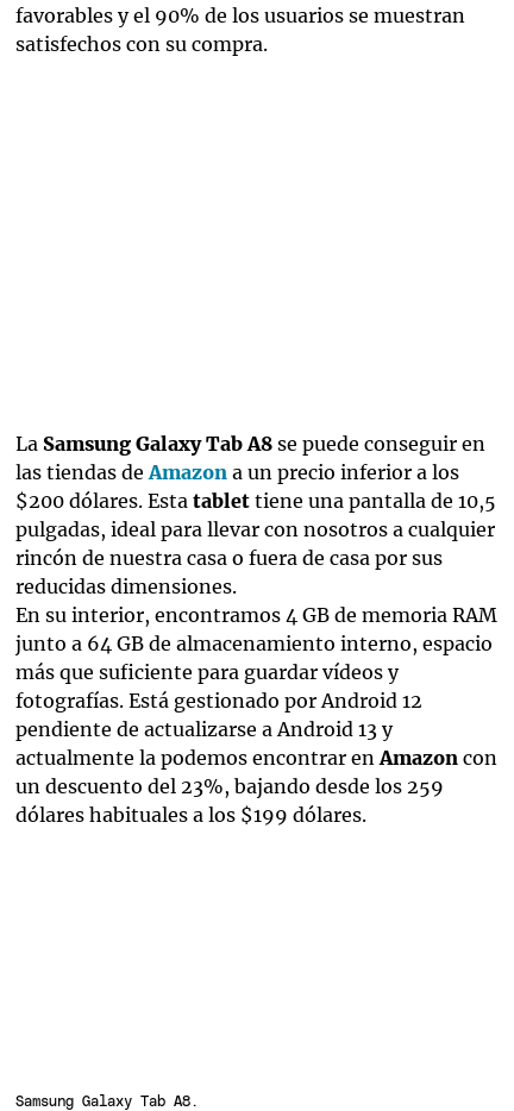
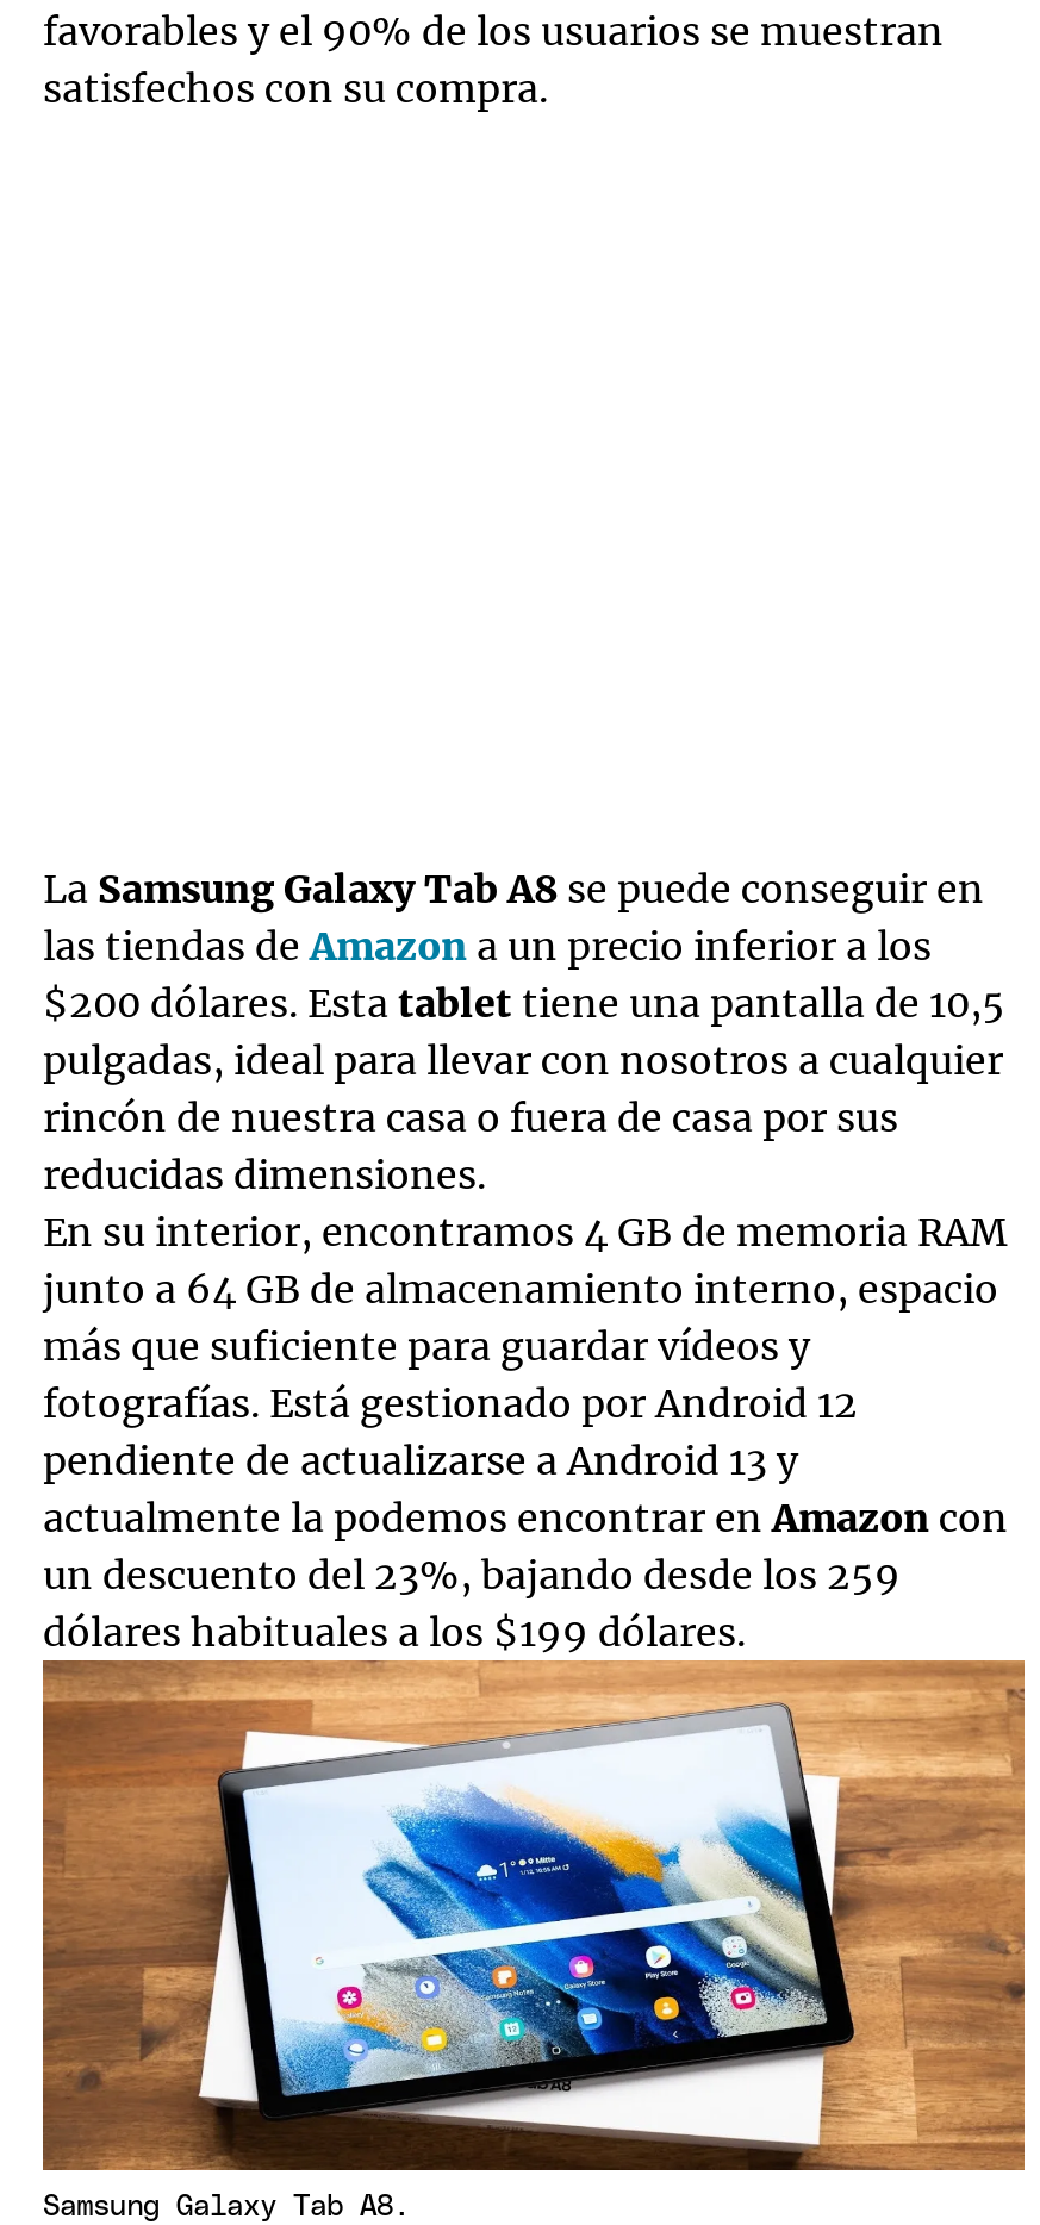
none -> [41,1658,1027,2173] [image]

